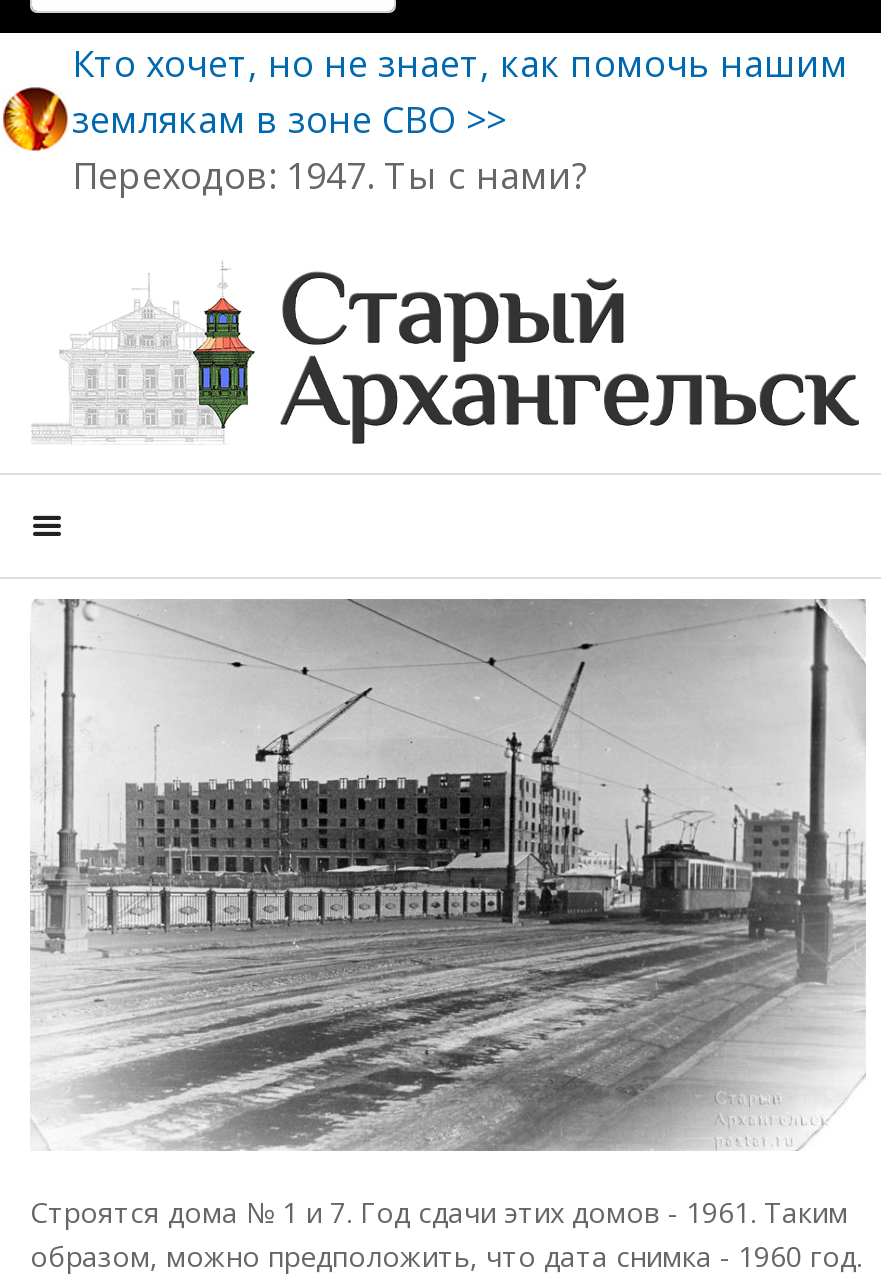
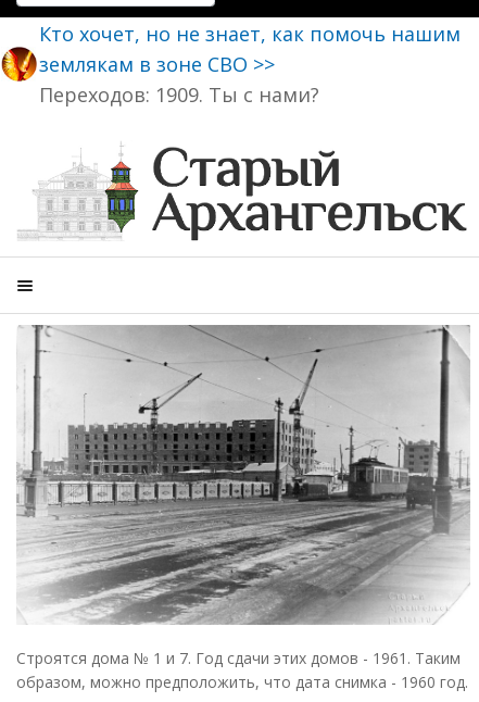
[72,151,588,199] Переходов: 1947. Ты с нами? -> [39,81,319,107] Переходов: 1909. Ты с нами?

